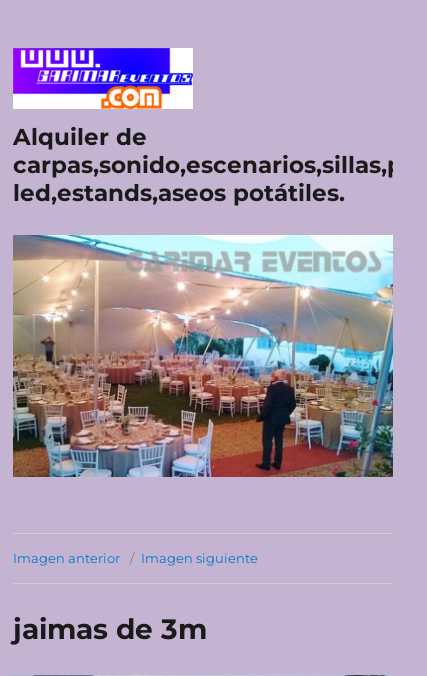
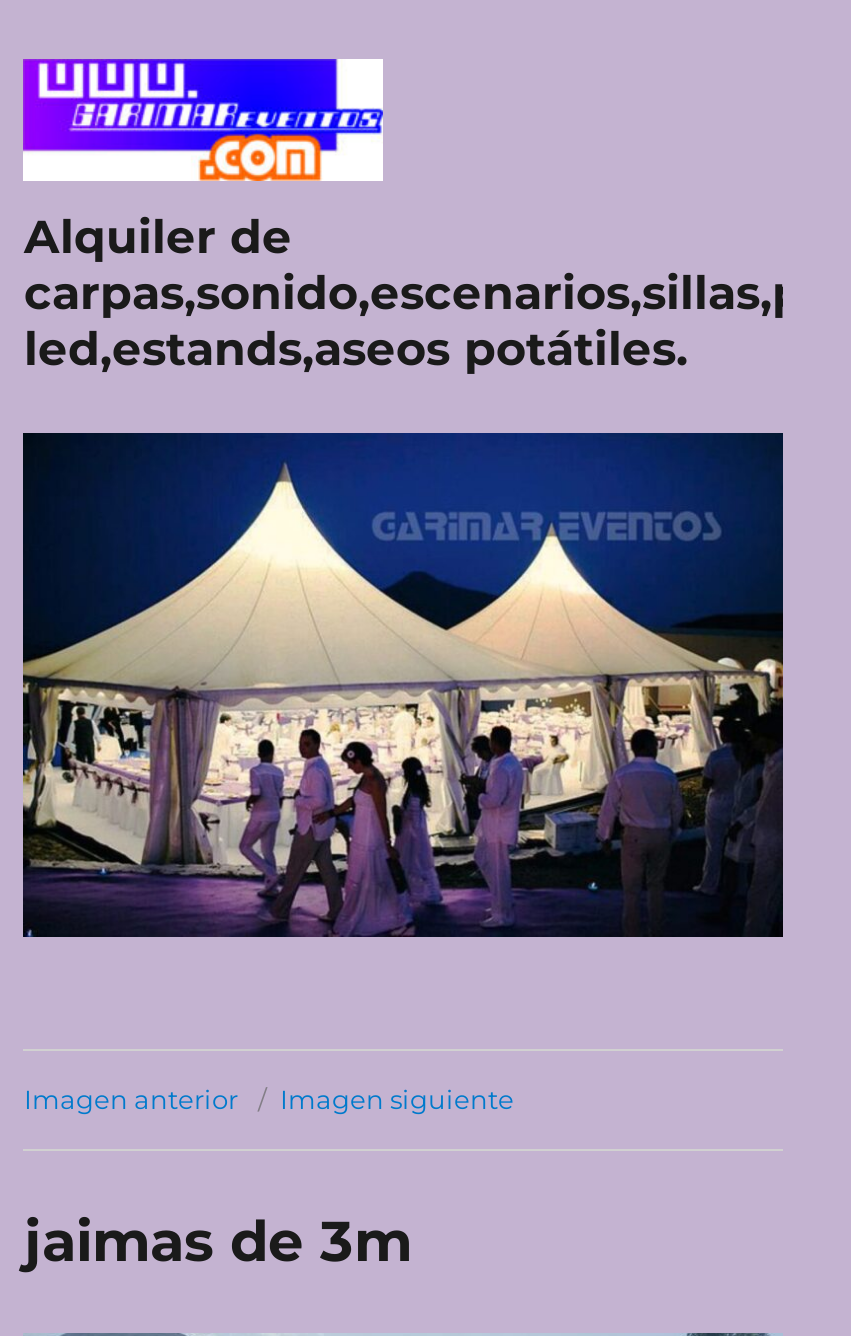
[12,234,394,477] [image] -> [21,431,785,939] [image]

